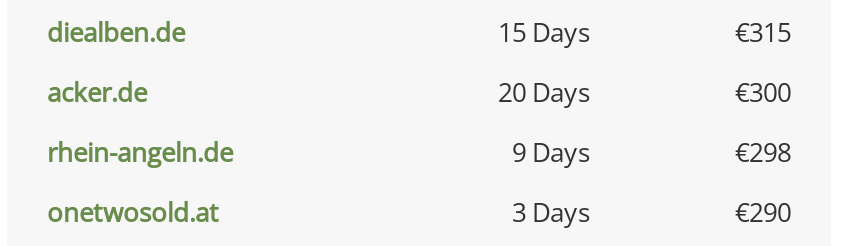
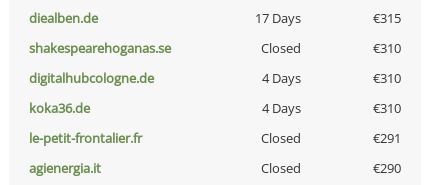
[498,14,590,50] 15 Days -> [254,9,300,27] 17 Days
[47,74,791,230] acker.de | 20 Days | €300 | rhein-angeln.de | 9 Days | €298 | onetwosold.at | 3 Days -> [29,39,401,177] shakespearehoganas.se | Closed | €310 | digitalhubcologne.de | 4 Days | €310 | koka36.de | 4 Days | €310 | le-petit-frontalier.fr | Closed | €291 | agienergia.it | Closed

